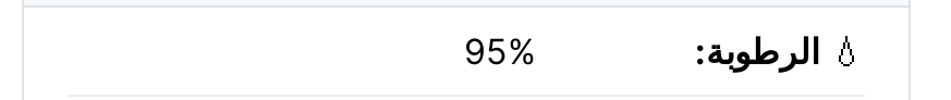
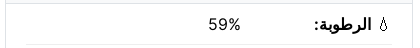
[464,29,536,73] 95% -> [208,14,241,34] 59%

